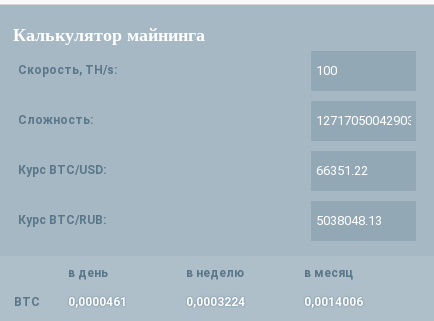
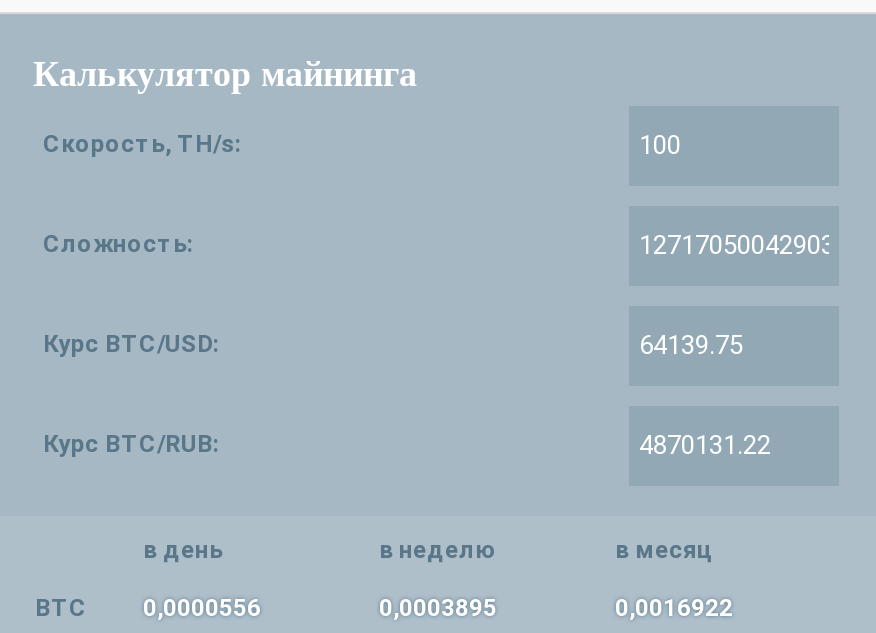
[14,295,127,309] BTC 0,0000461 -> [35,594,261,622] BTC 0,0000556
[186,295,245,309] 0,0003224 -> [379,594,497,622] 0,0003895
[304,295,363,309] 0,0014006 -> [615,594,733,622] 0,0016922

